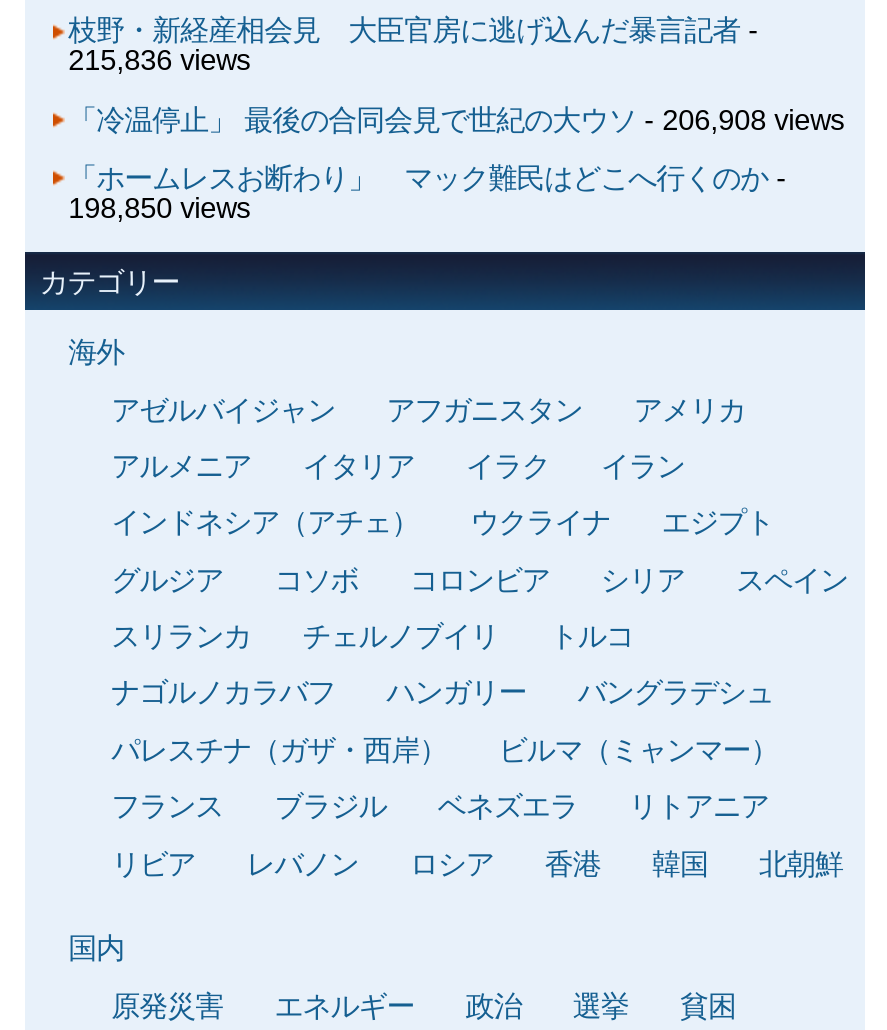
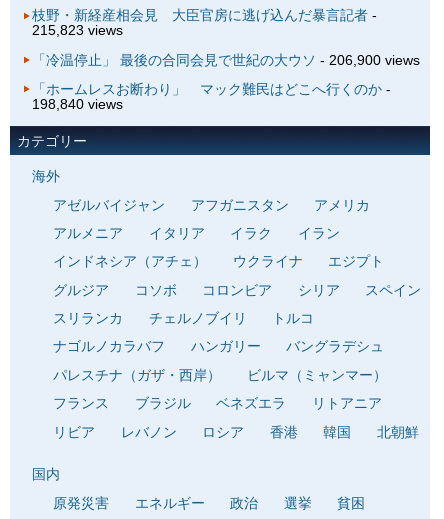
[68,45,250,77] 215,836 views -> [32,22,123,38] 215,823 views
[68,103,844,135] 「冷温停止」 最後の合同会見で世紀の大ウソ- 206,908 views -> [32,52,420,68] 「冷温停止」 最後の合同会見で世紀の大ウソ- 206,900 views
[68,192,250,224] 198,850 views -> [32,96,123,112] 198,840 views

